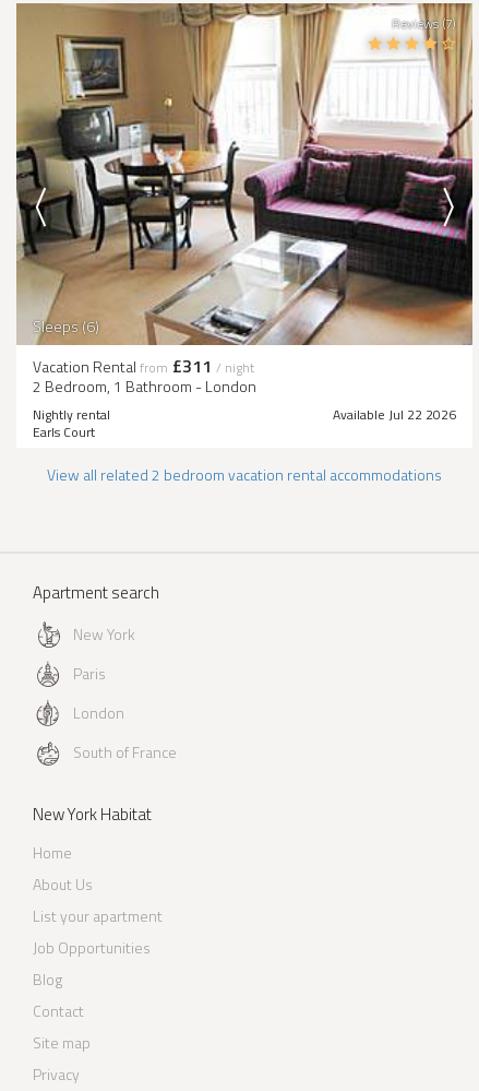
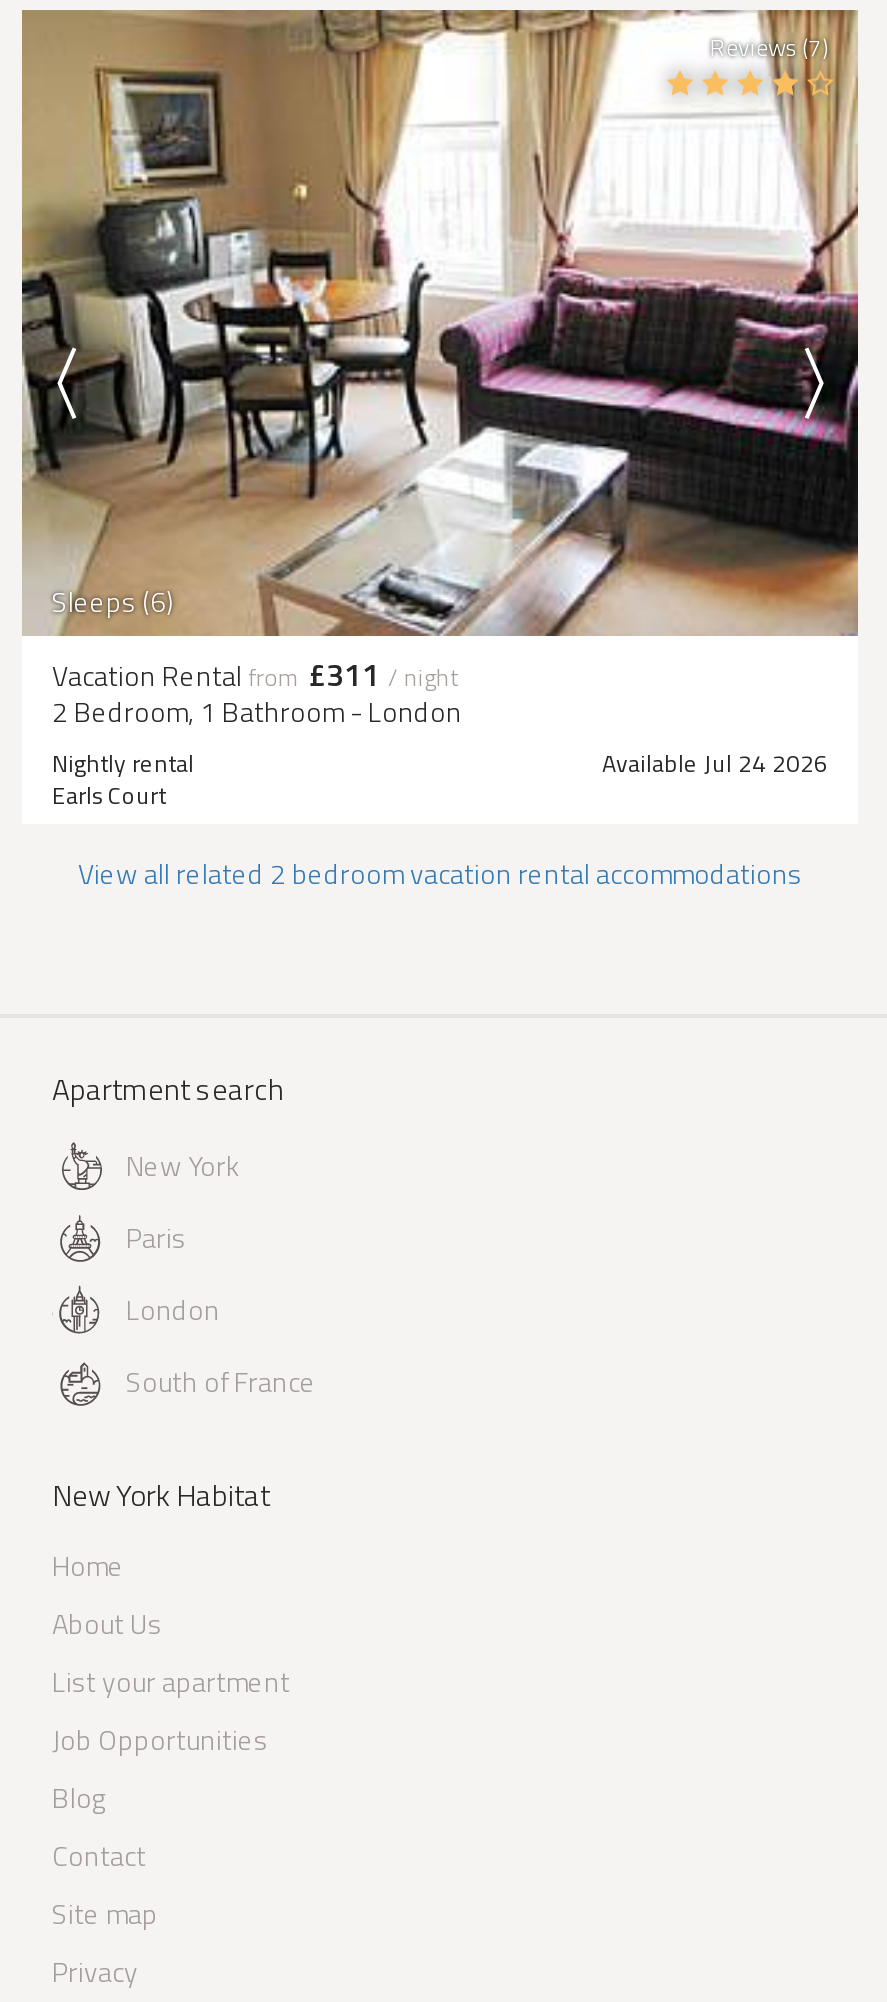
[333,404,456,425] Available Jul 22 2026 -> [602,745,828,783] Available Jul 24 2026

